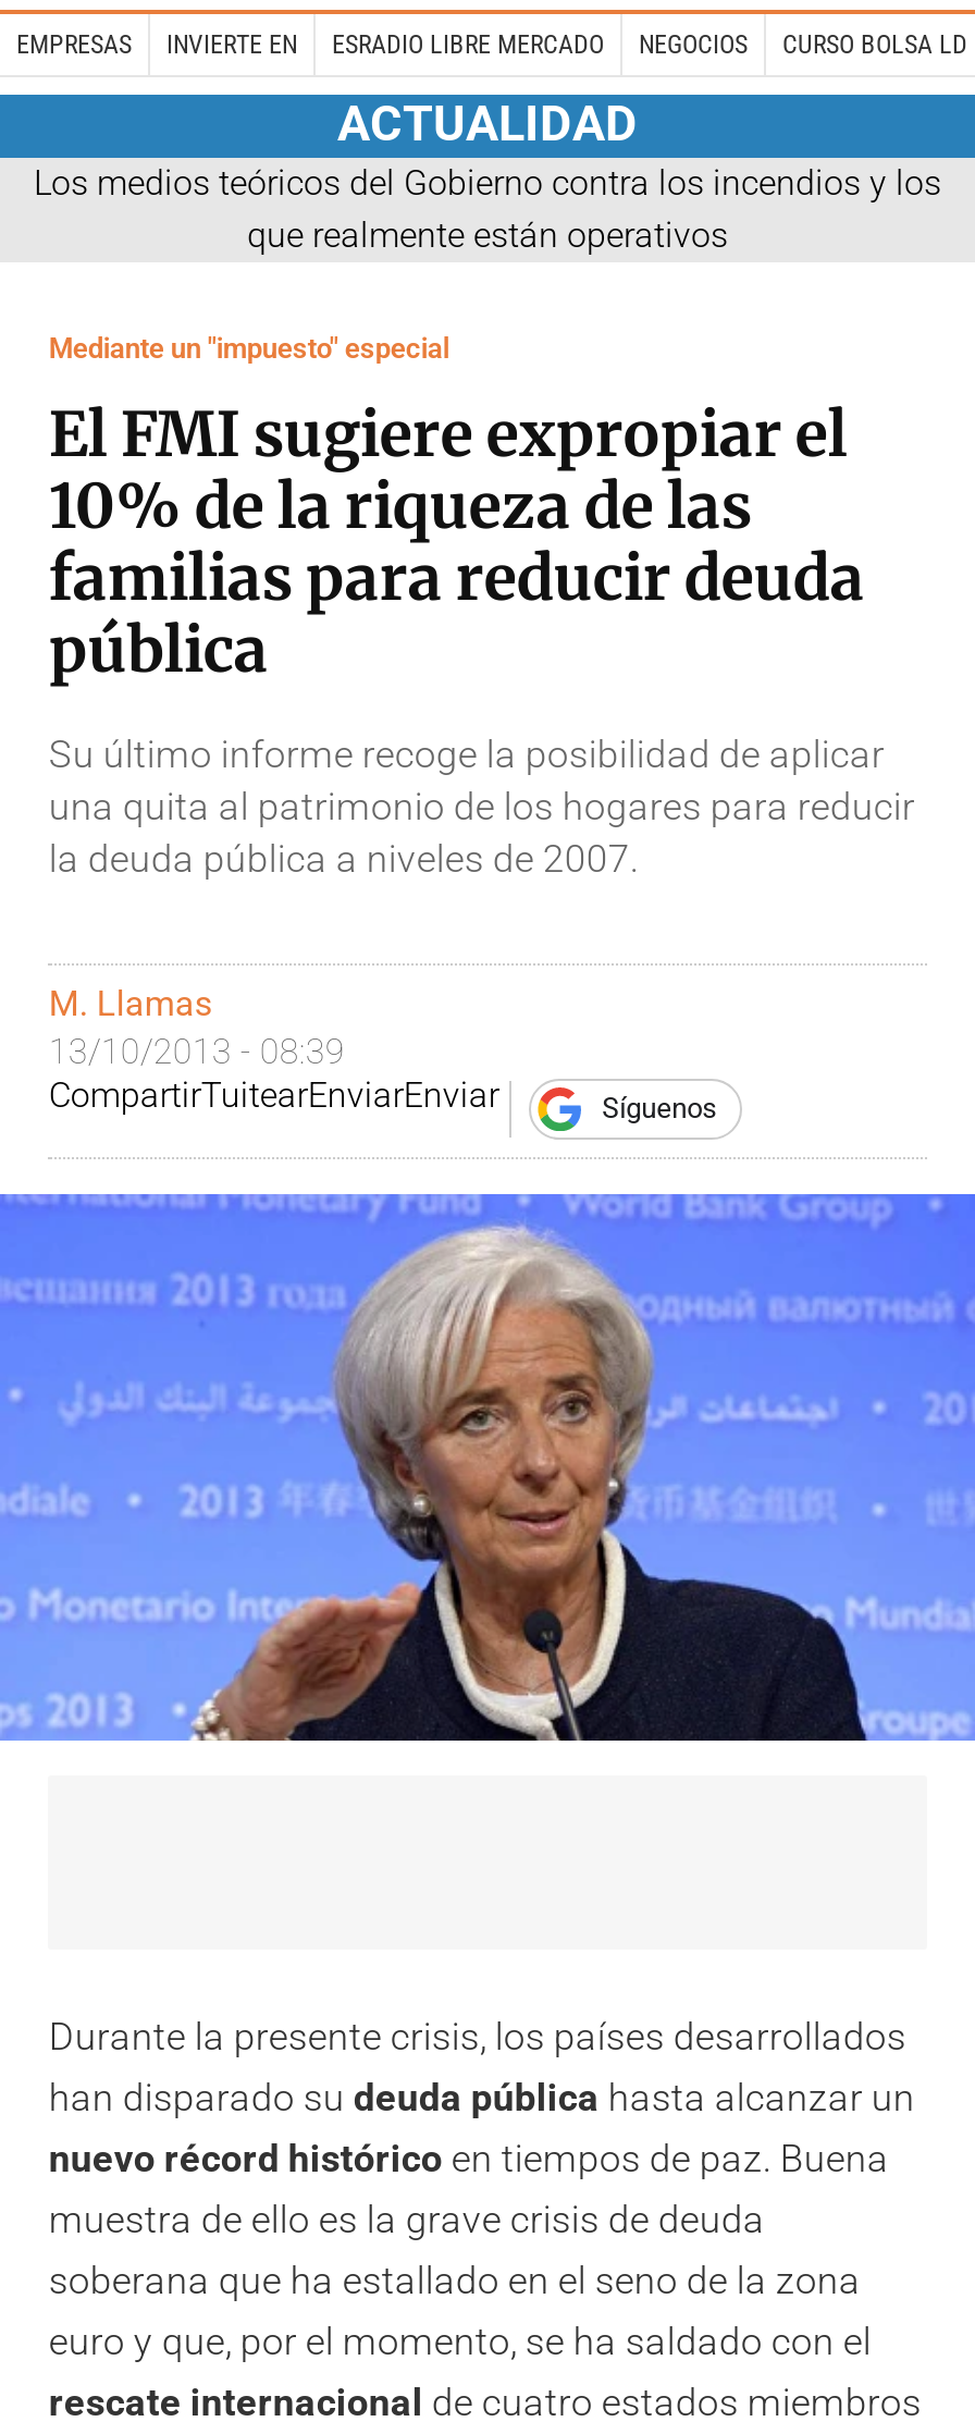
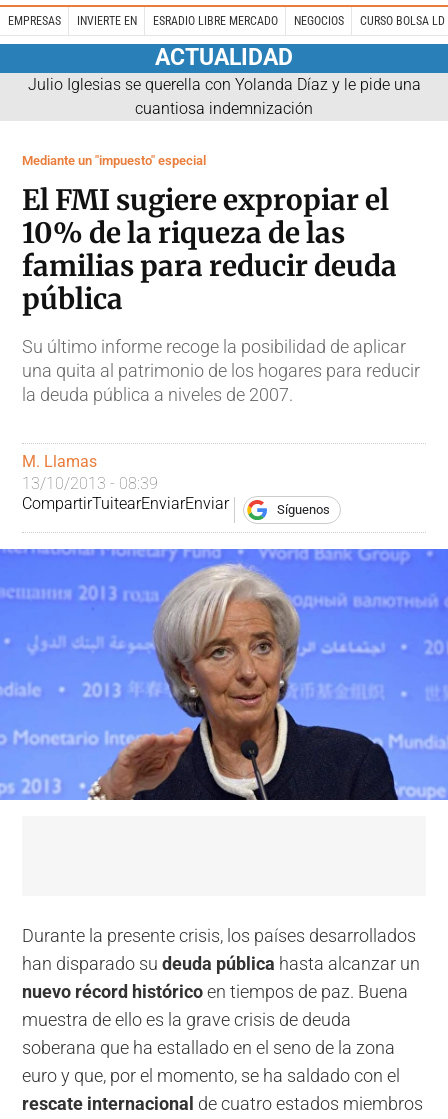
[34,161,941,255] Los medios teóricos del Gobierno contra los incendios y los | que realmente están operativos -> [27,75,420,118] Julio Iglesias se querella con Yolanda Díaz y le pide una | cuantiosa indemnización

